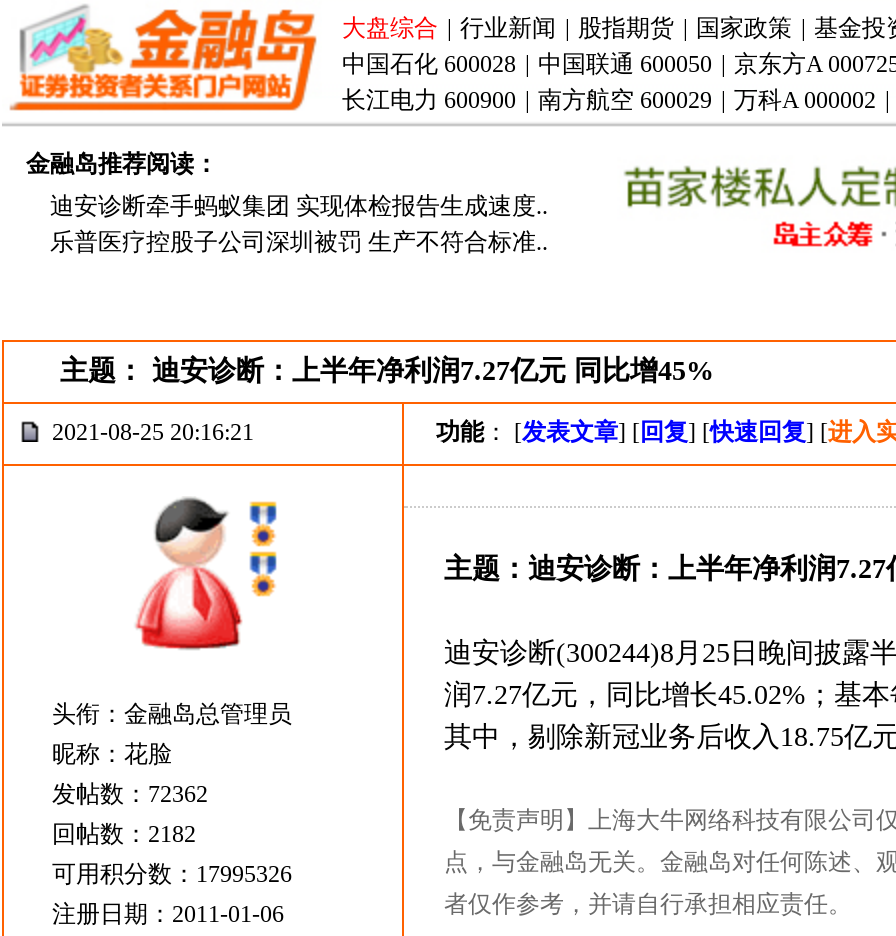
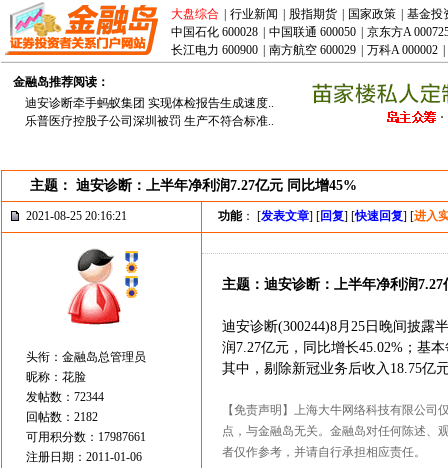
[52,780,208,808] 发帖数：72362 -> [26,390,104,404] 发帖数：72344
[52,860,292,888] 可用积分数：17995326 -> [26,430,146,444] 可用积分数：17987661

